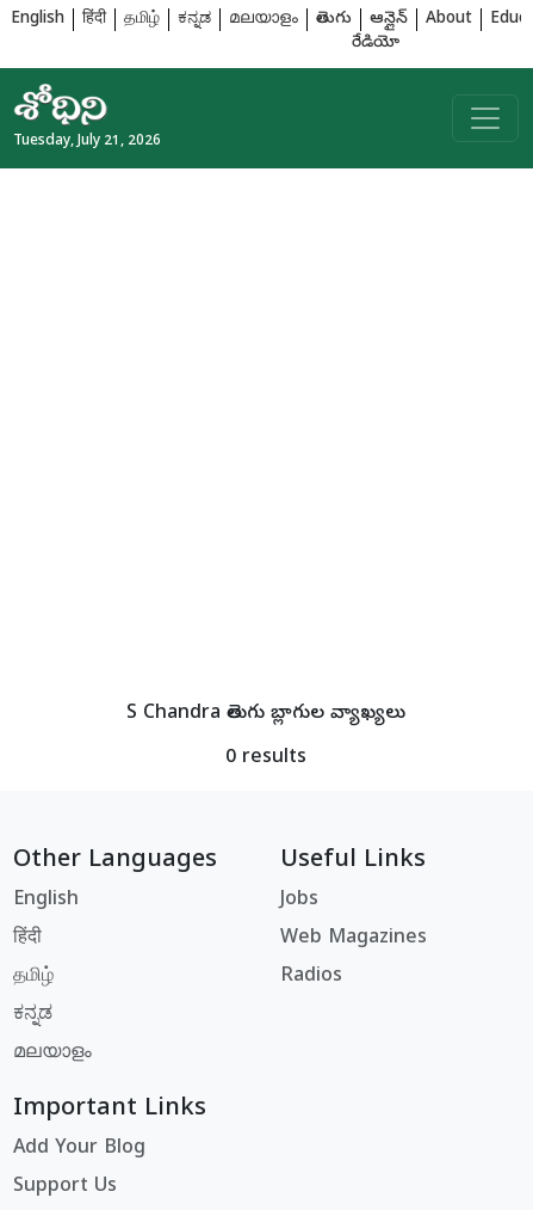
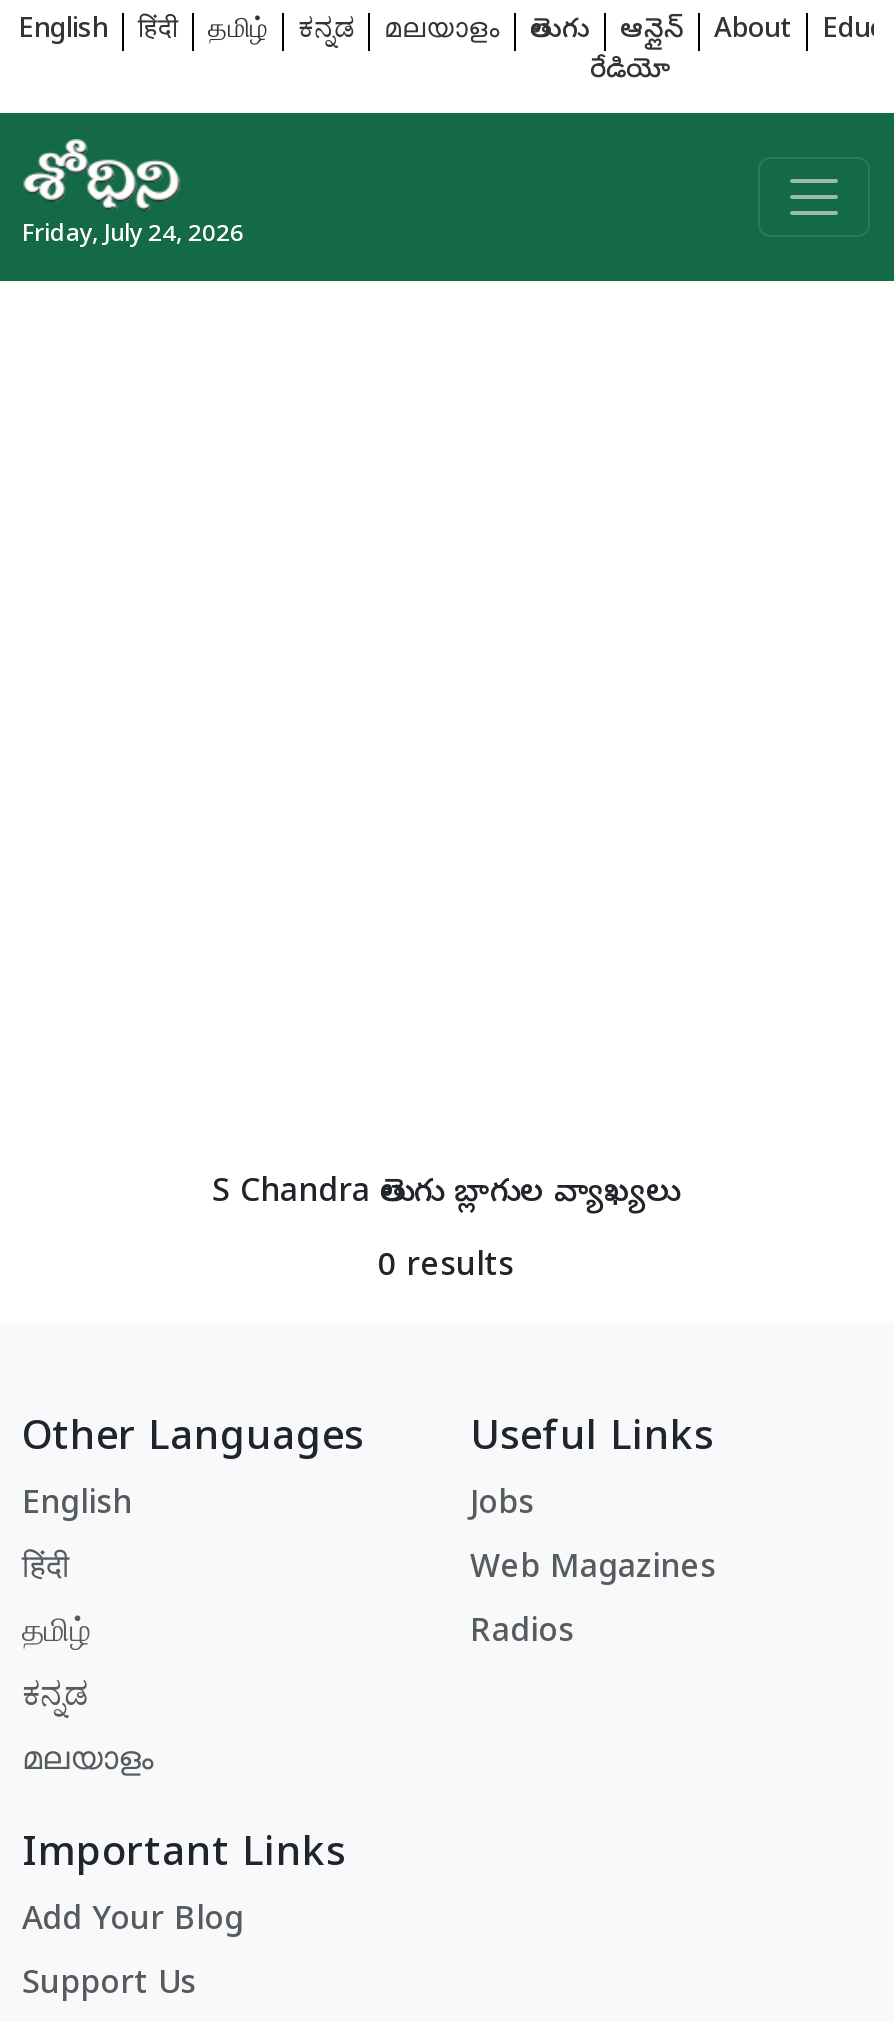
[13,133,161,152] Tuesday, July 21, 2026 -> [22,221,244,253] Friday, July 24, 2026

